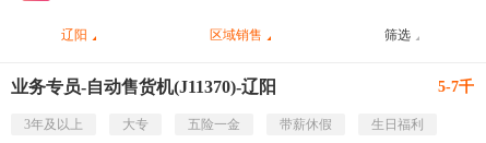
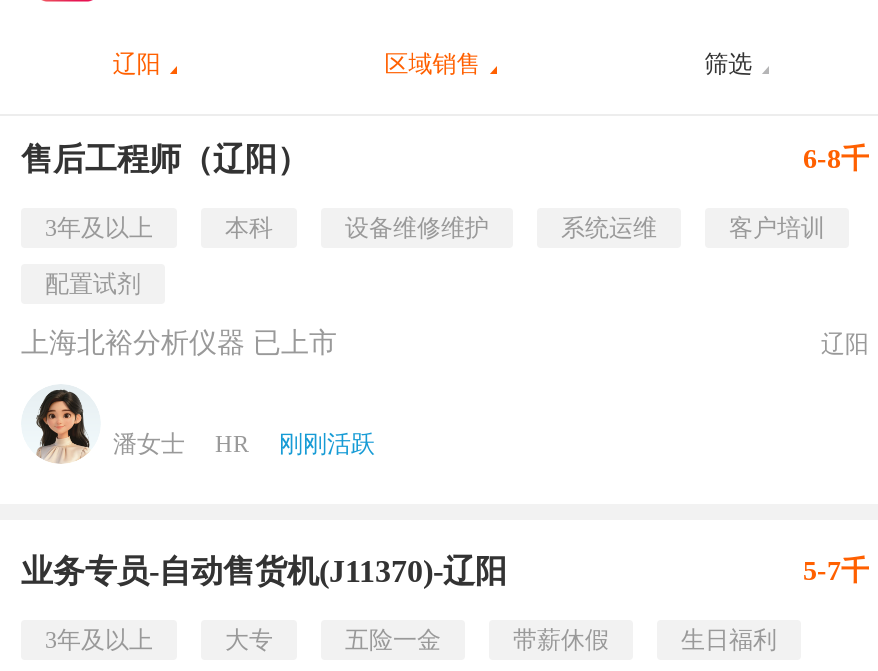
none -> [21,142,869,358] 售后工程师（辽阳） | 6-8千 | 3年及以上 | 本科 | 设备维修维护 | 系统运维 | 客户培训 | 配置试剂 | 上海北裕分析仪器 已上市 | 辽阳
none -> [25,384,375,466] [image] | 潘女士 | HR | 刚刚活跃

